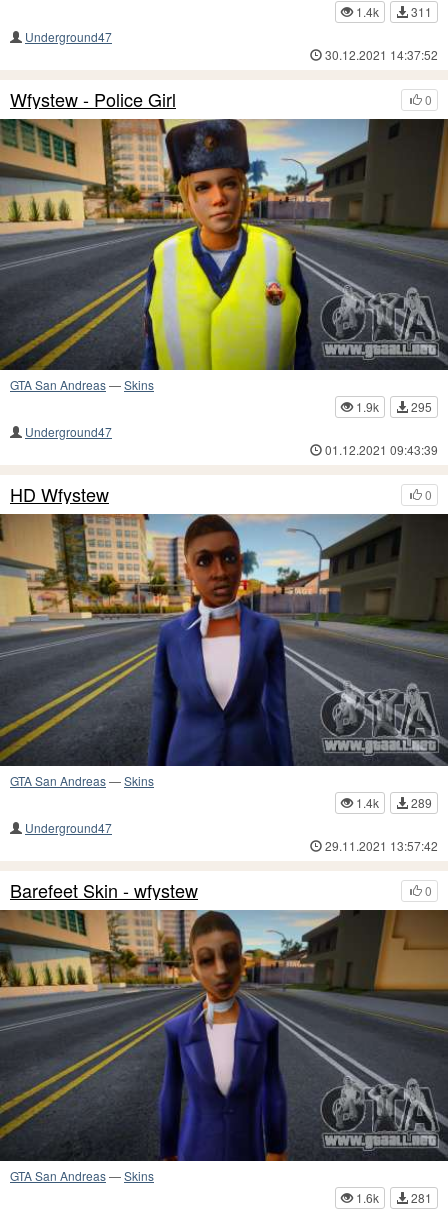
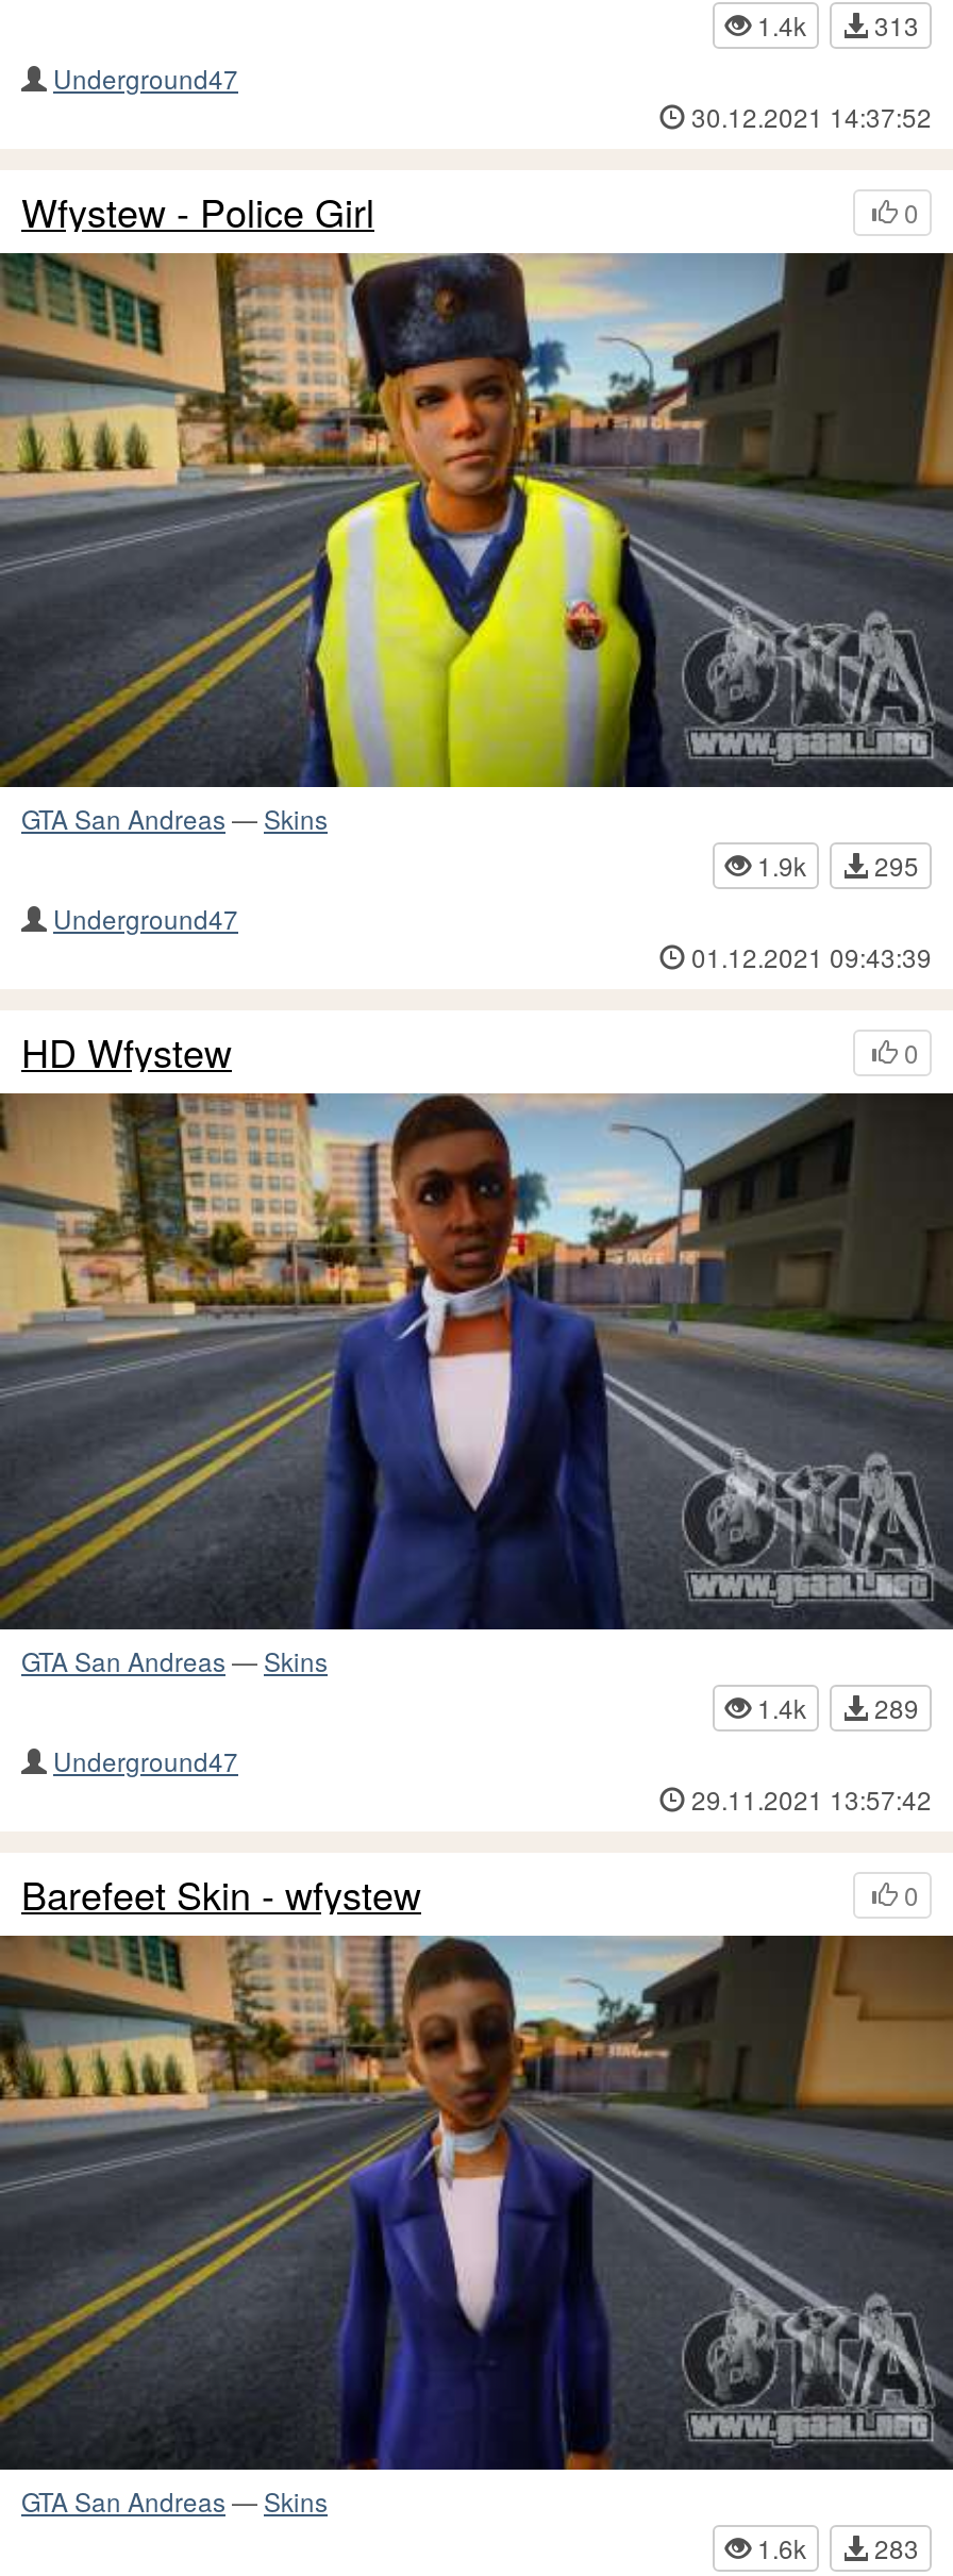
[356,2,432,19] 1.4k 311 -> [757,5,919,41] 1.4k 313
[356,1189,432,1206] 1.6k 281 -> [757,2530,919,2566] 1.6k 283

